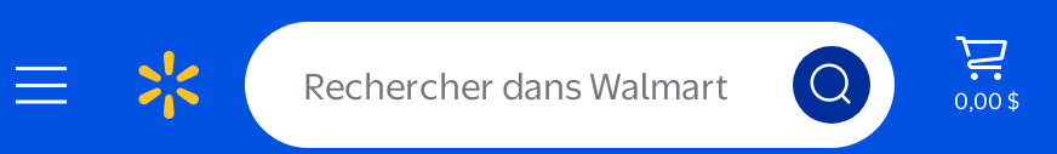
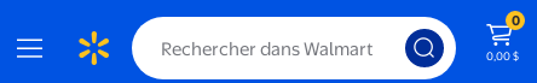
none -> [511,12,519,28] 0

